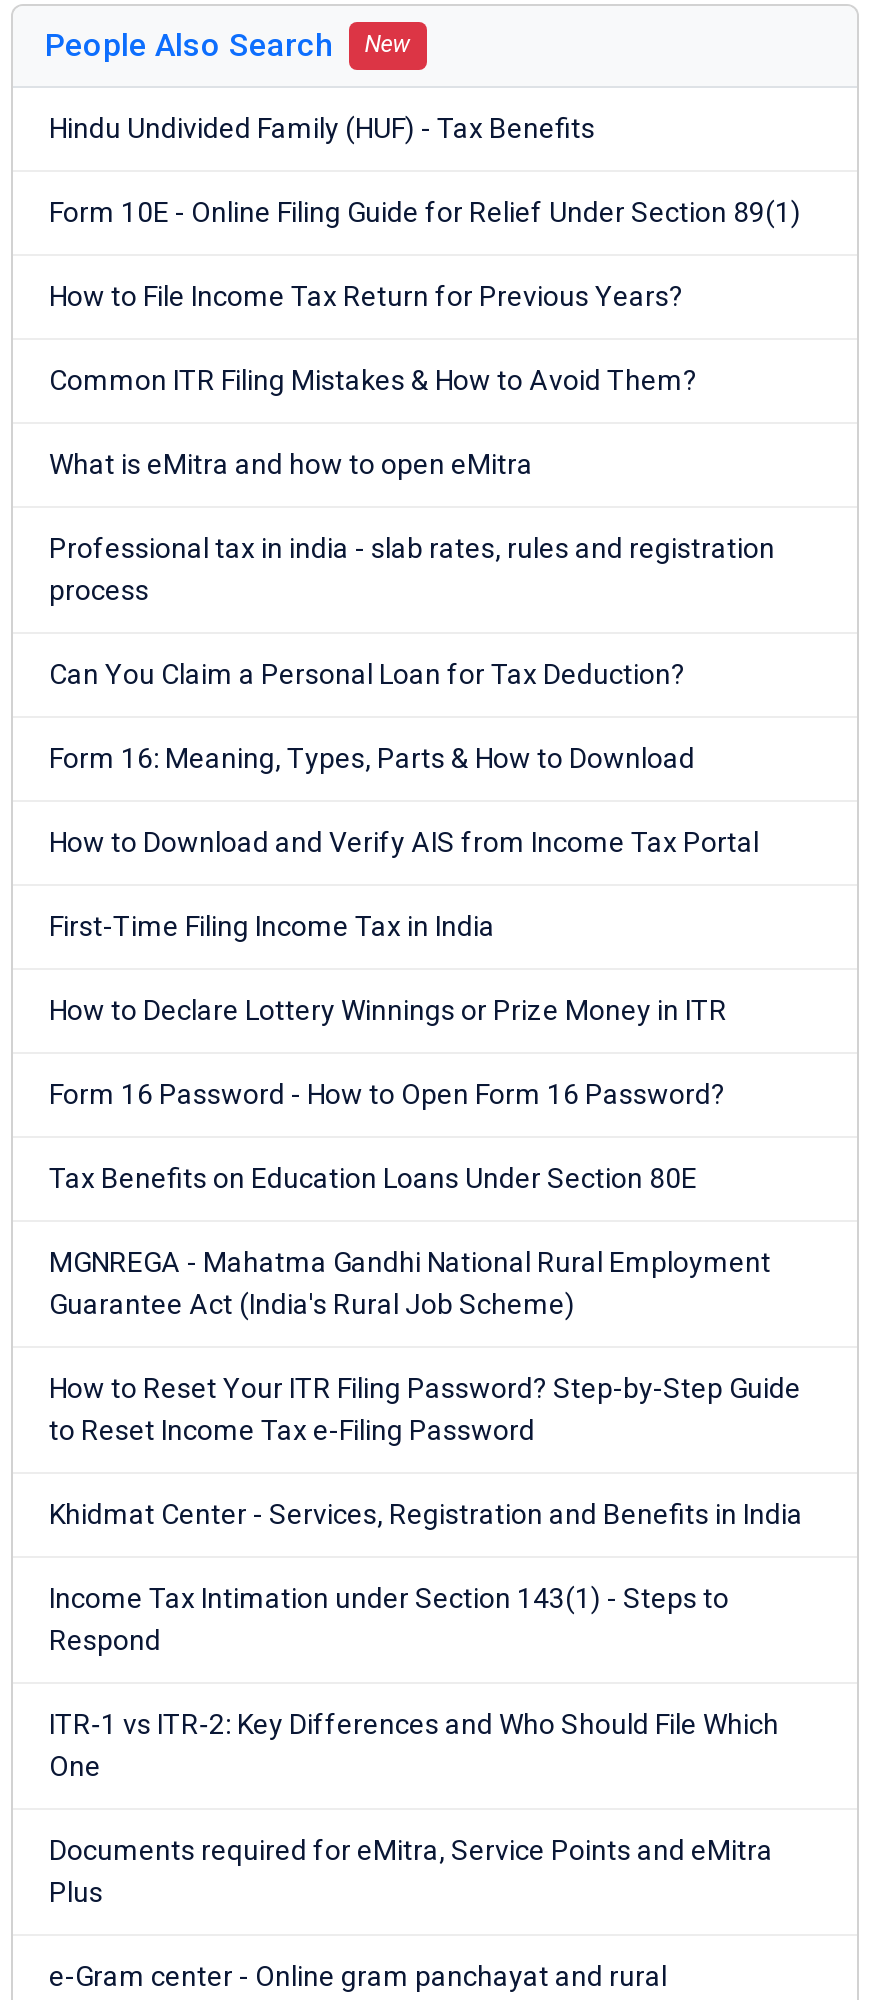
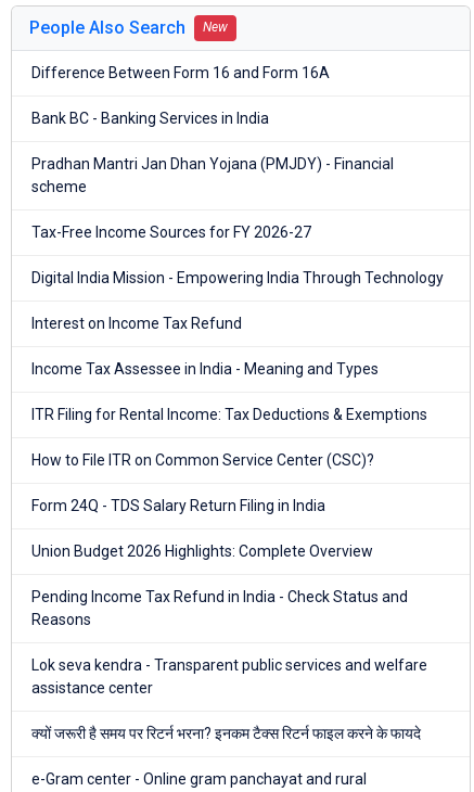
[49,113,803,1909] Hindu Undivided Family (HUF) - Tax Benefits | Form 10E - Online Filing Guide for Relief Under Section 89(1) | How to File Income Tax Return for Previous Years? | Common ITR Filing Mistakes & How to Avoid Them? | What is eMitra and how to open eMitra | Professional tax in india - slab rates, rules and registration | process | Can You Claim a Personal Loan for Tax Deduction? | Form 16: Meaning, Types, Parts & How to Download | How to Download and Verify AIS from Income Tax Portal | First-Time Filing Income Tax in India | How to Declare Lottery Winnings or Prize Money in ITR | Form 16 Password - How to Open Form 16 Password? | Tax Benefits on Education Loans Under Section 80E | MGNREGA - Mahatma Gandhi National Rural Employment | Guarantee Act (India's Rural Job Scheme) | How to Reset Your ITR Filing Password? Step-by-Step Guide | to Reset Income Tax e-Filing Password | Khidmat Center - Services, Registration and Benefits in India | Income Tax Intimation under Section 143(1) - Steps to | Respond | ITR‑1 vs ITR‑2: Key Differences and Who Should File Which | One | Documents required for eMitra, Service Points and eMitra | Plus -> [31,64,444,743] Difference Between Form 16 and Form 16A | Bank BC - Banking Services in India | Pradhan Mantri Jan Dhan Yojana (PMJDY) - Financial | scheme | Tax-Free Income Sources for FY 2026-27 | Digital India Mission - Empowering India Through Technology | Interest on Income Tax Refund | Income Tax Assessee in India - Meaning and Types | ITR Filing for Rental Income: Tax Deductions & Exemptions | How to File ITR on Common Service Center (CSC)? | Form 24Q - TDS Salary Return Filing in India | Union Budget 2026 Highlights: Complete Overview | Pending Income Tax Refund in India - Check Status and | Reasons | Lok seva kendra - Transparent public services and welfare | assistance center | क्यों जरूरी है समय पर रिटर्न भरना? इनकम टैक्स रिटर्न फाइल करने के फायदे

